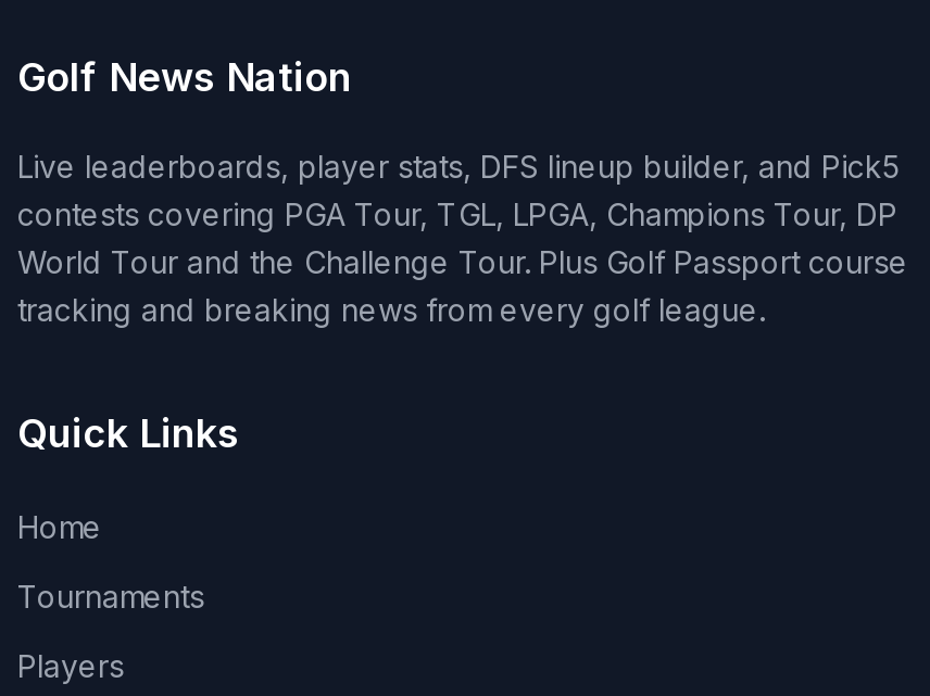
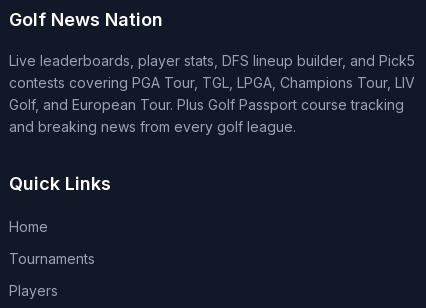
[17,195,908,328] contests covering PGA Tour, TGL, LPGA, Champions Tour, DP | World Tour and the Challenge Tour. Plus Golf Passport course | tracking and breaking news from every golf league. -> [9,74,415,135] contests covering PGA Tour, TGL, LPGA, Champions Tour, LIV | Golf, and European Tour. Plus Golf Passport course tracking | and breaking news from every golf league.

